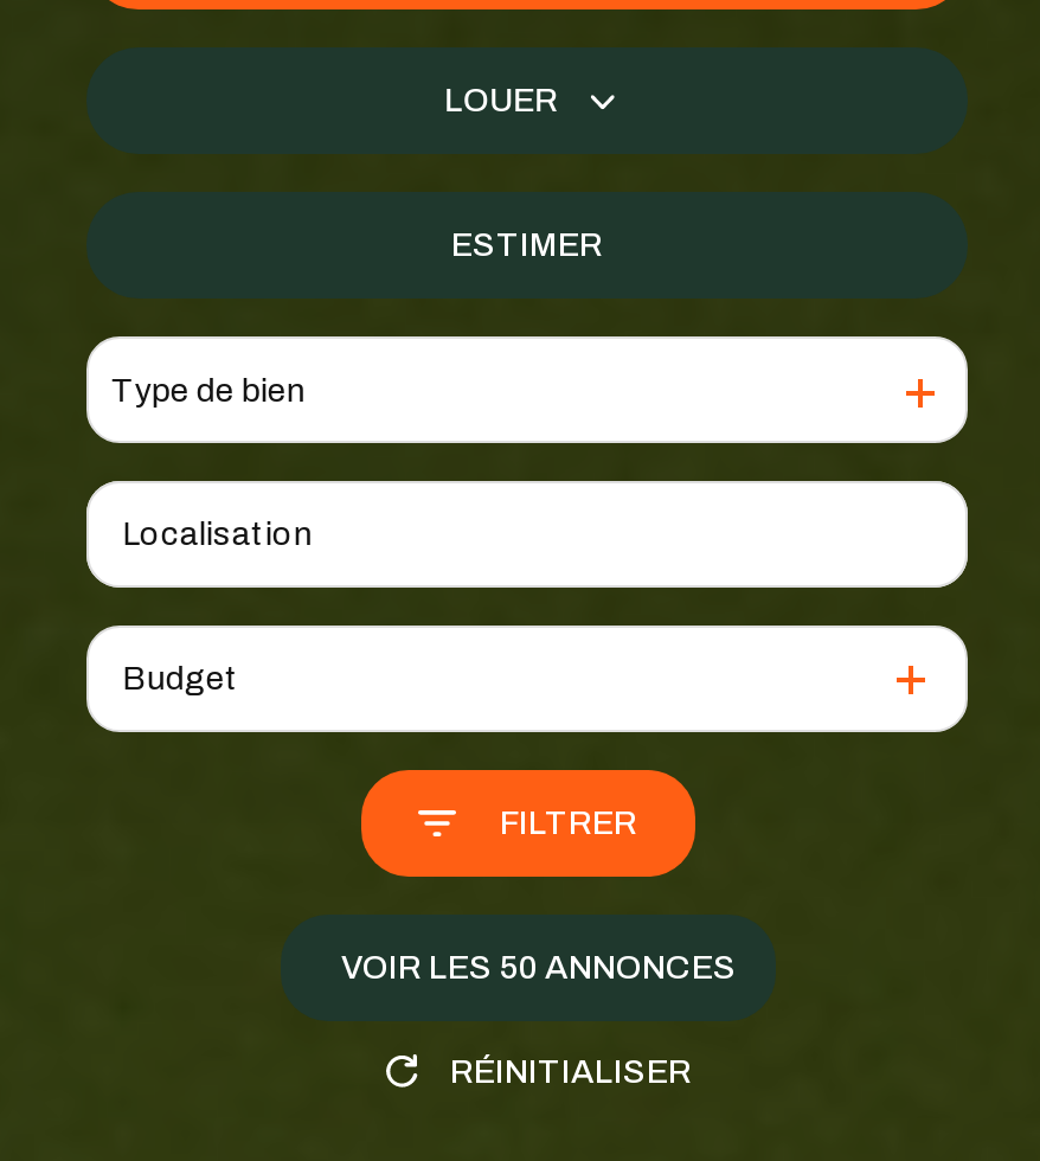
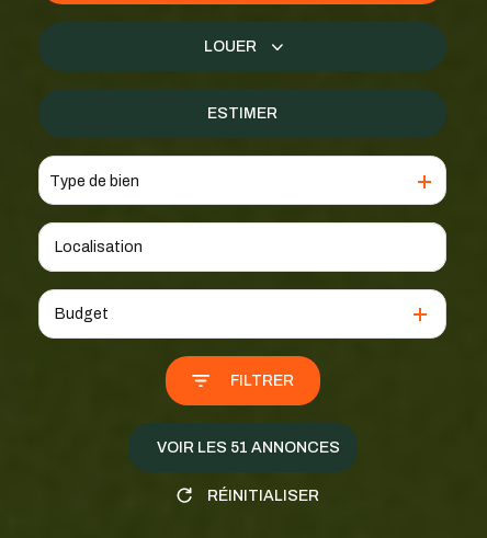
[341,950,737,986] VOIR LES 50 ANNONCES -> [156,439,339,456] VOIR LES 51 ANNONCES

